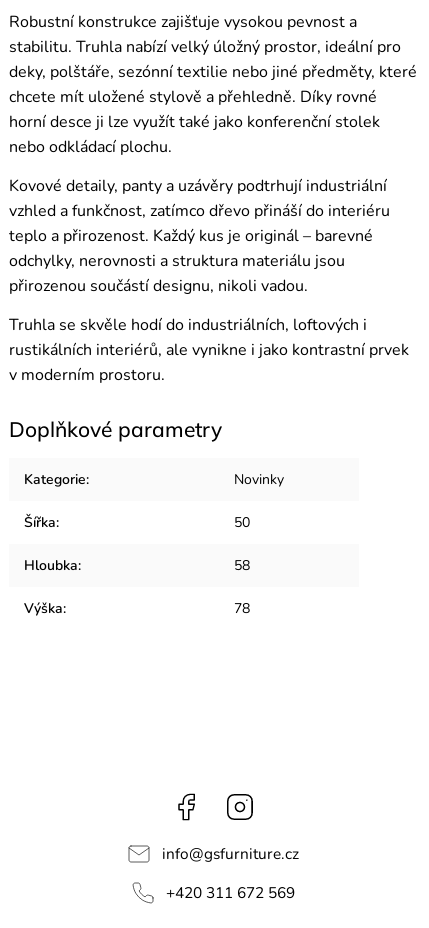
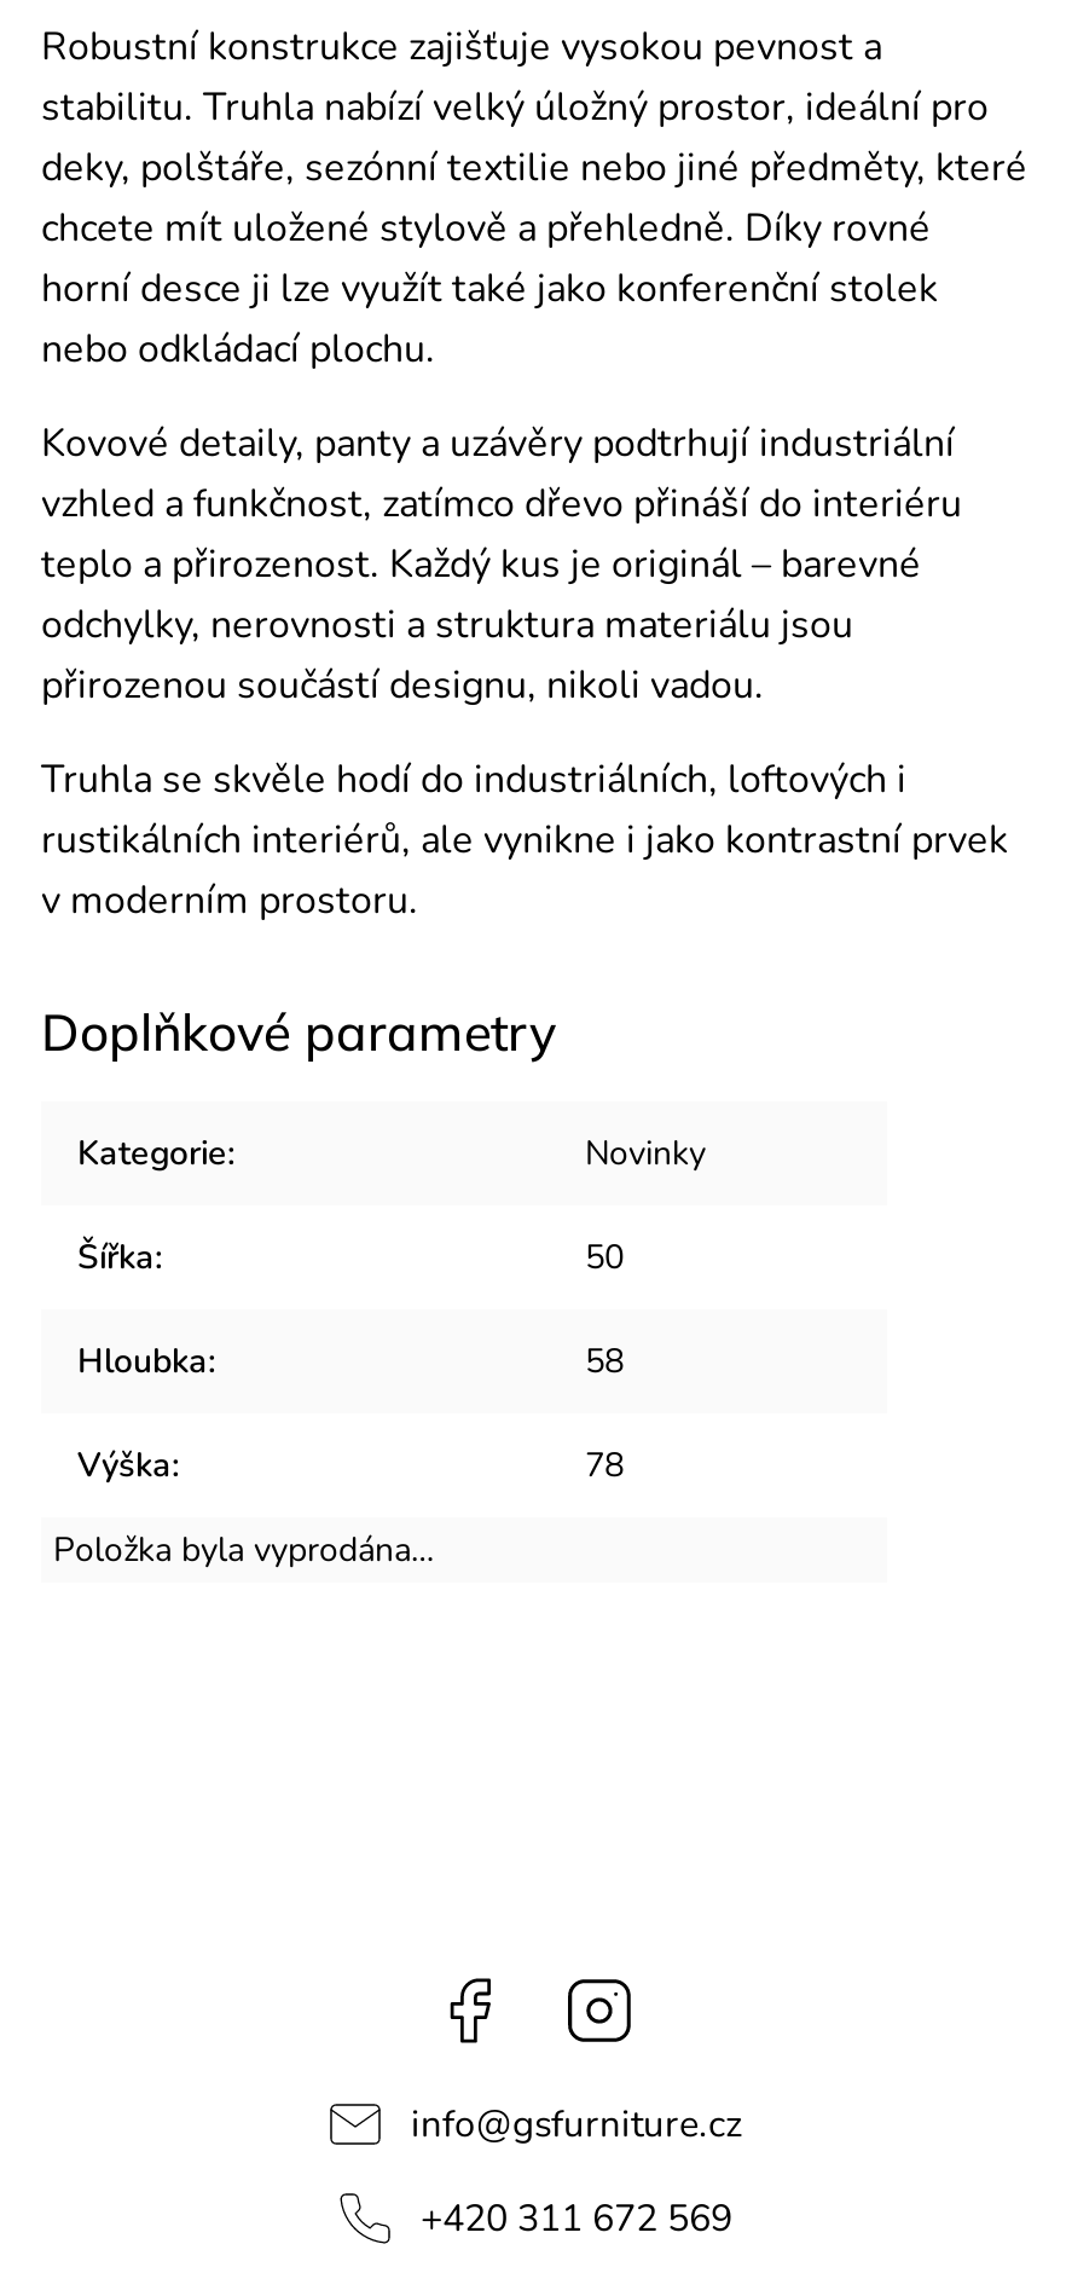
none -> [53,1527,435,1573] Položka byla vyprodána…

